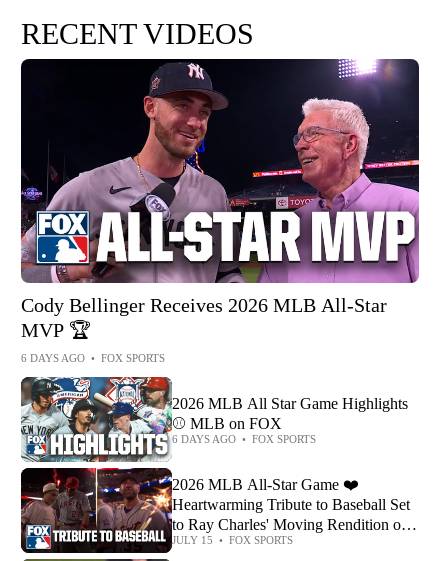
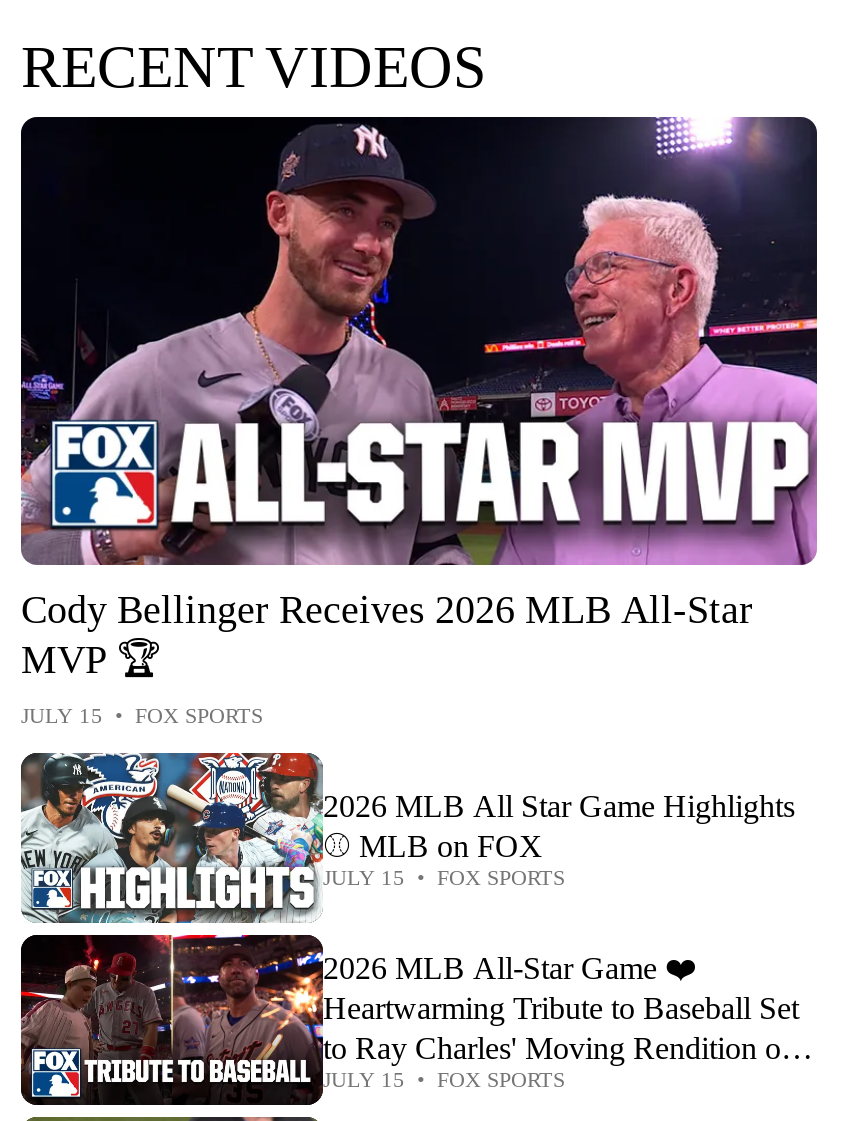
[21,352,165,364] 6 DAYS AGO • FOX SPORTS -> [21,703,263,727] JULY 15 • FOX SPORTS
[172,433,316,445] 6 DAYS AGO • FOX SPORTS -> [323,865,565,889] JULY 15 • FOX SPORTS

